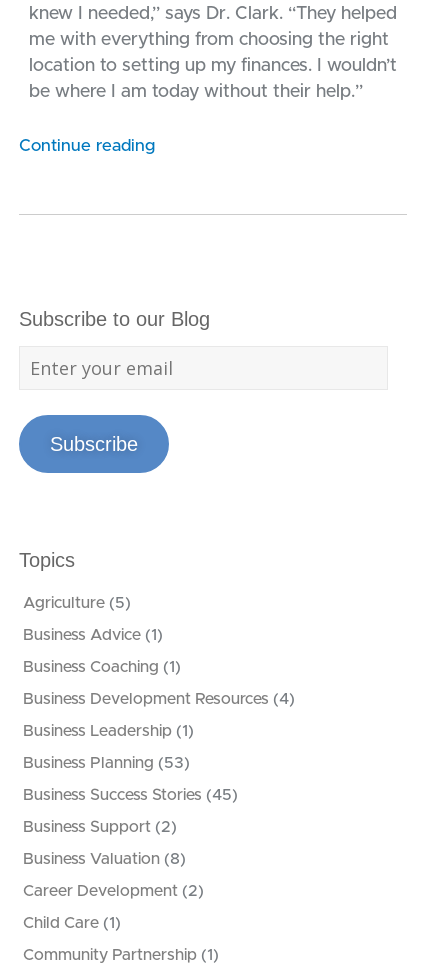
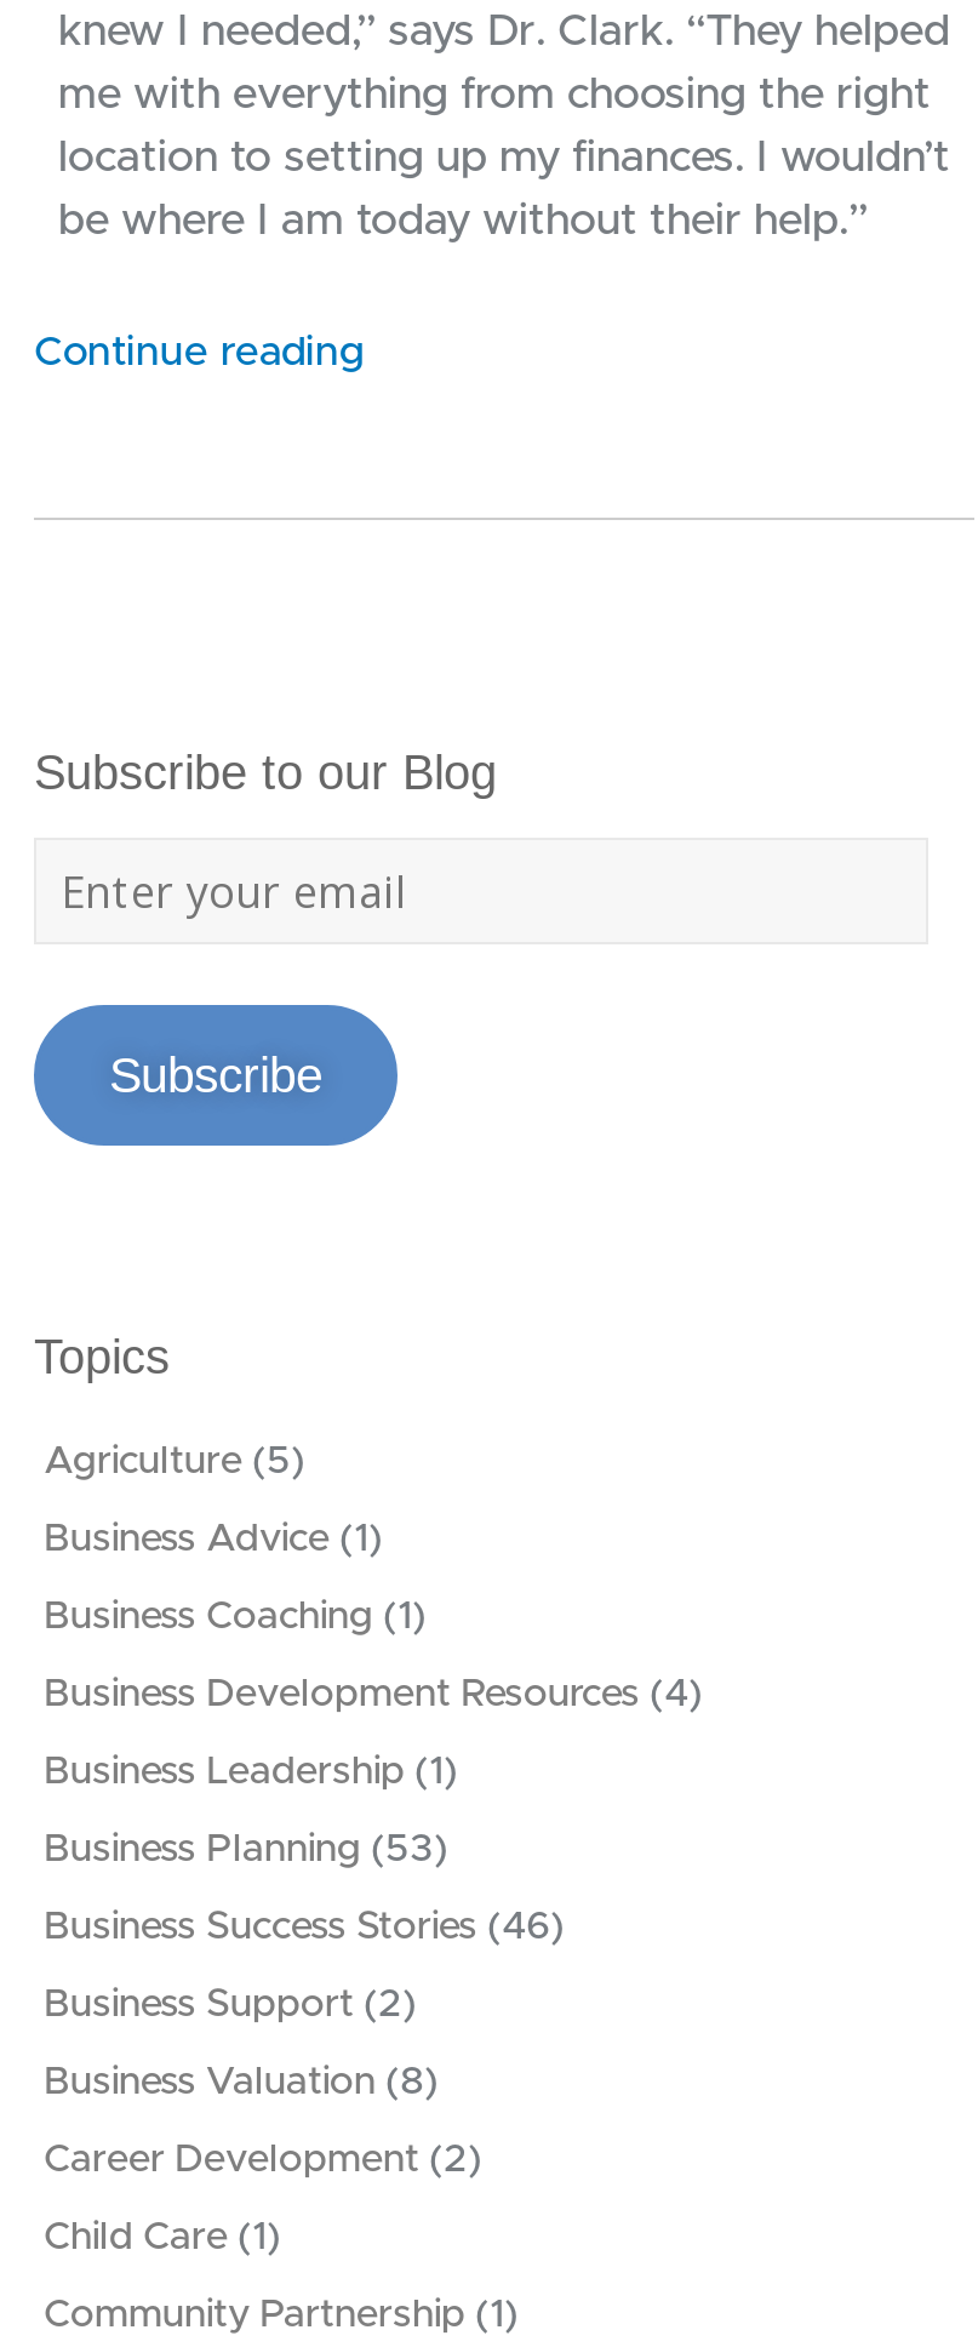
[23,787,238,803] Business Success Stories (45) -> [44,1907,565,1946] Business Success Stories (46)

